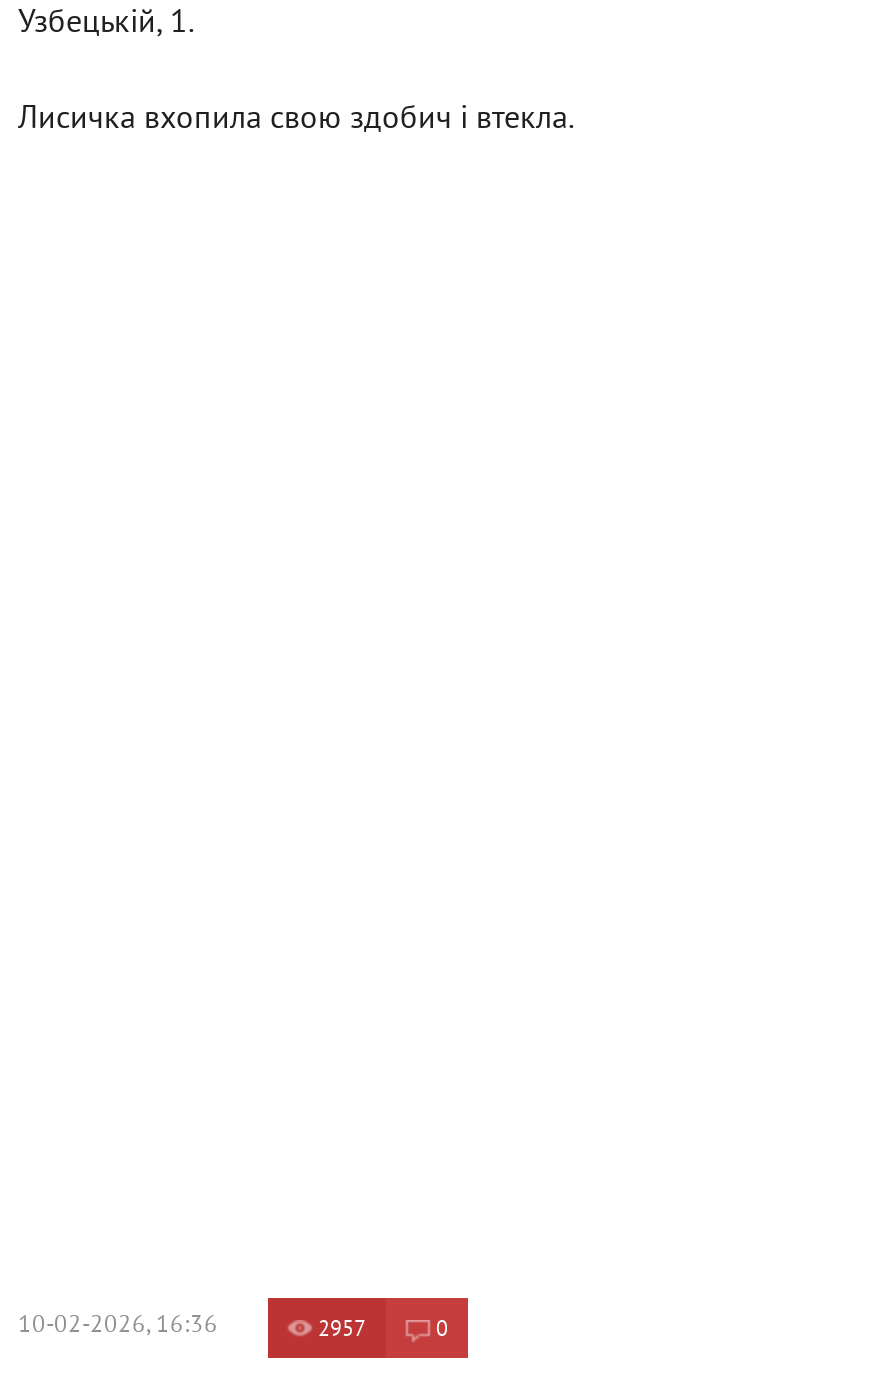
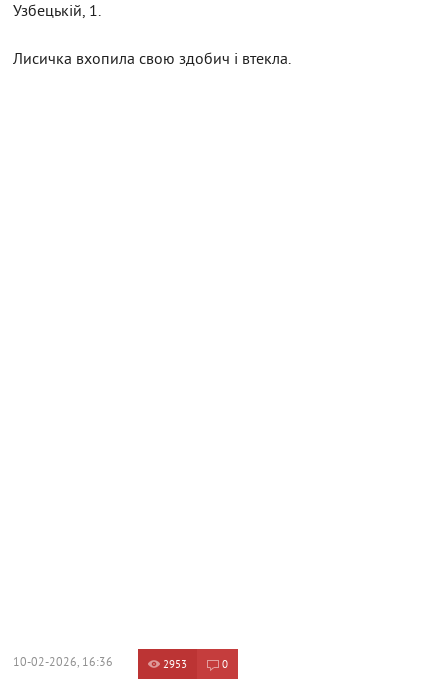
[318,1317,366,1345] 2957 -> [163,658,187,672] 2953

